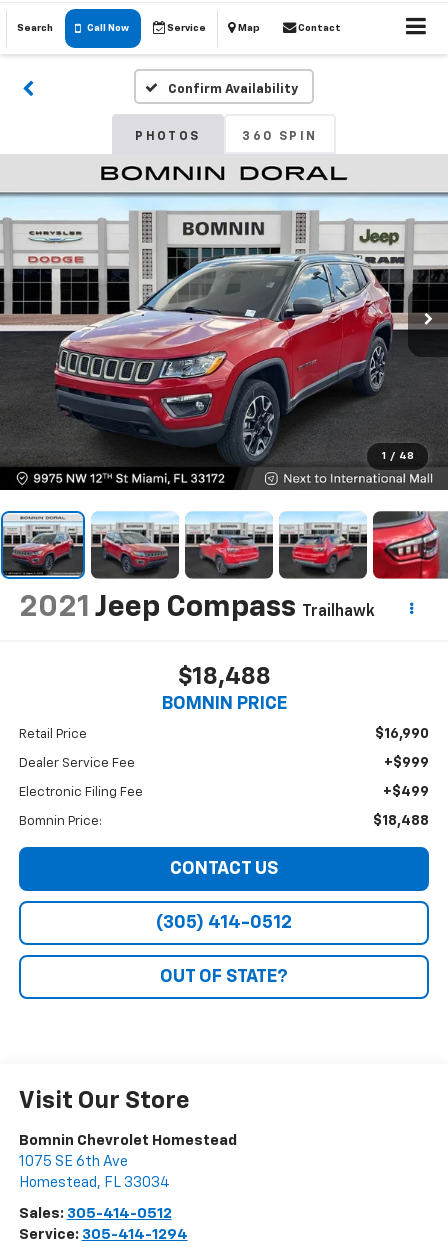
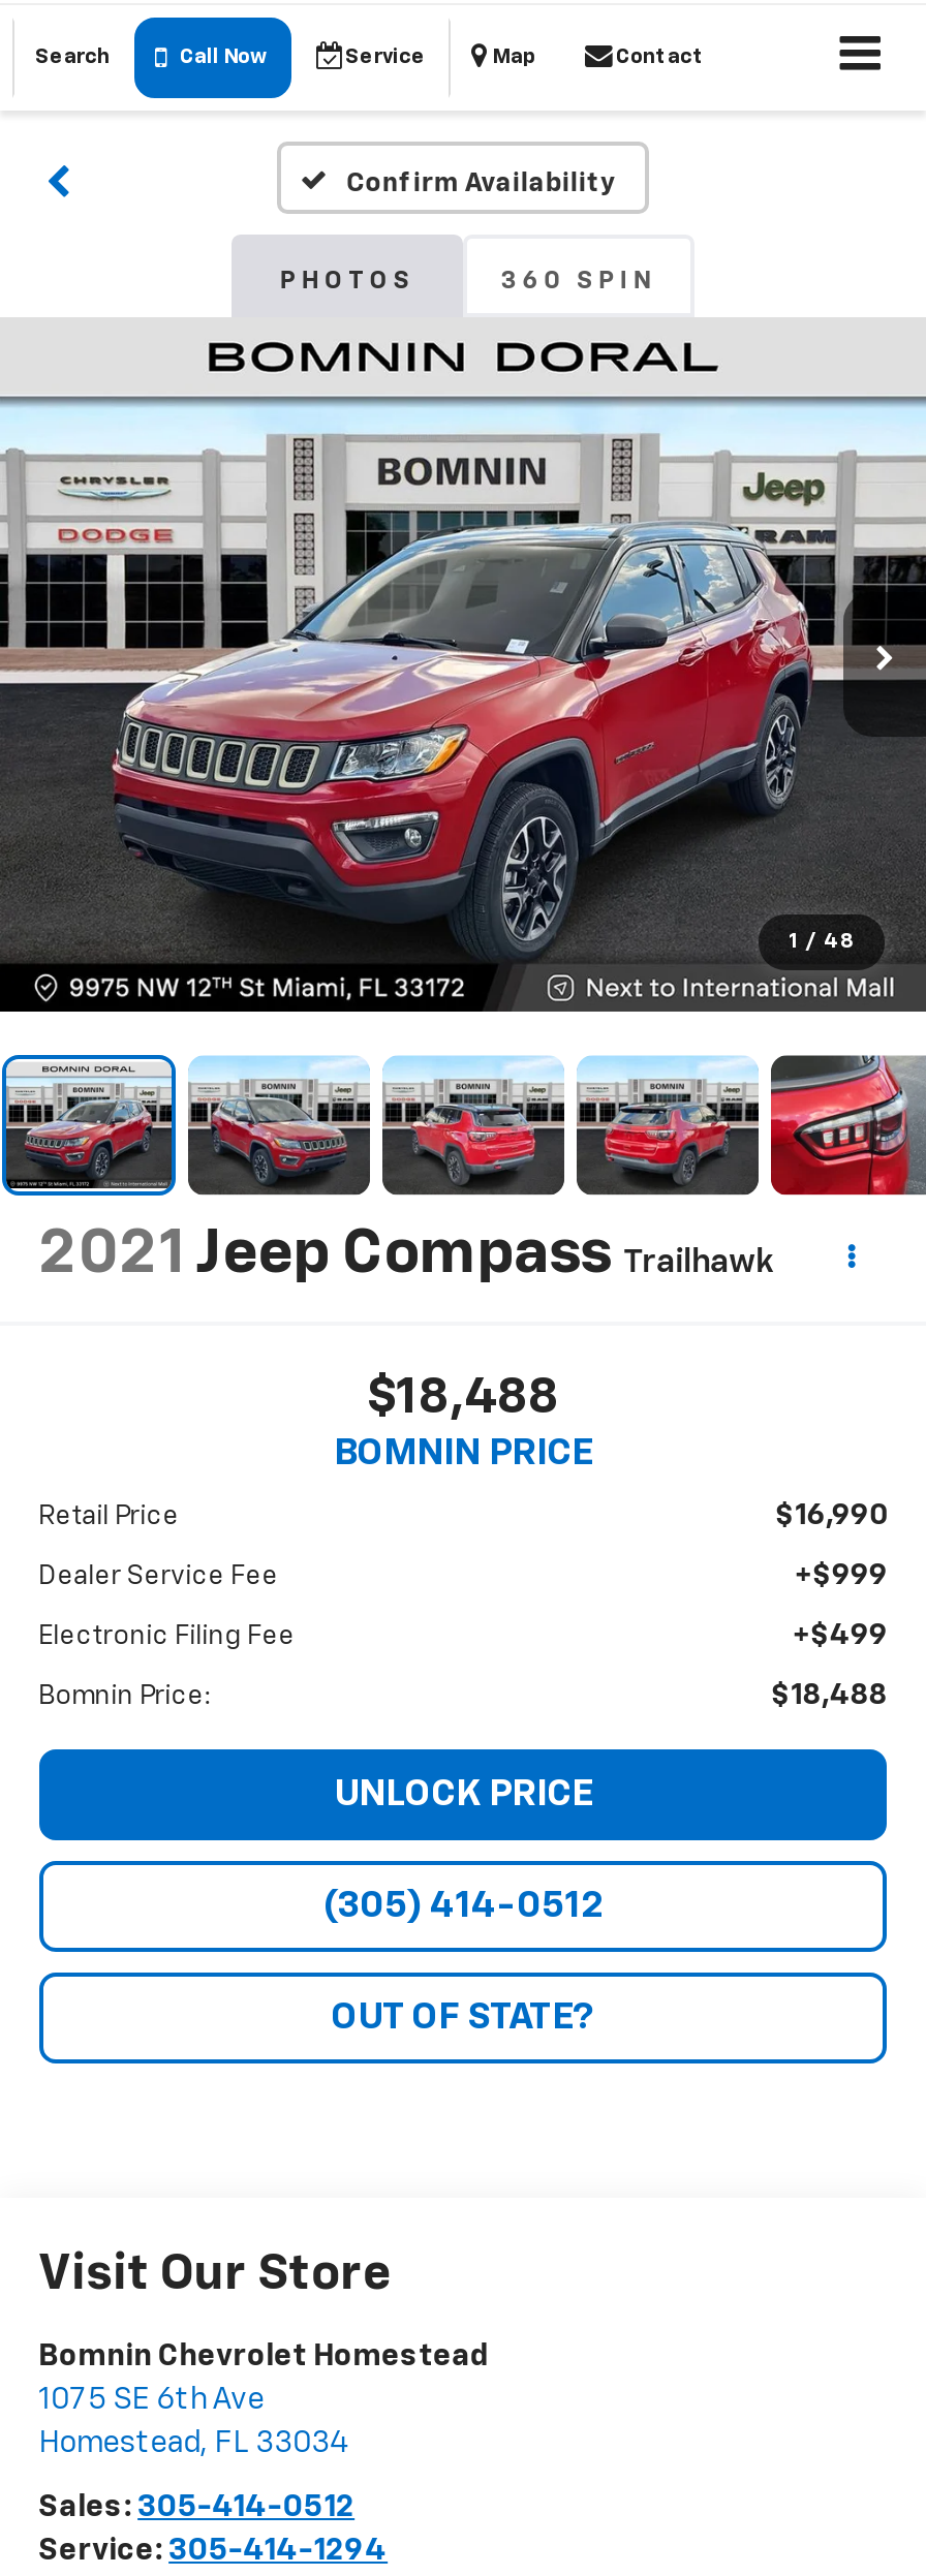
[170,860,278,878] CONTACT US -> [334,1777,592,1814] UNLOCK PRICE

